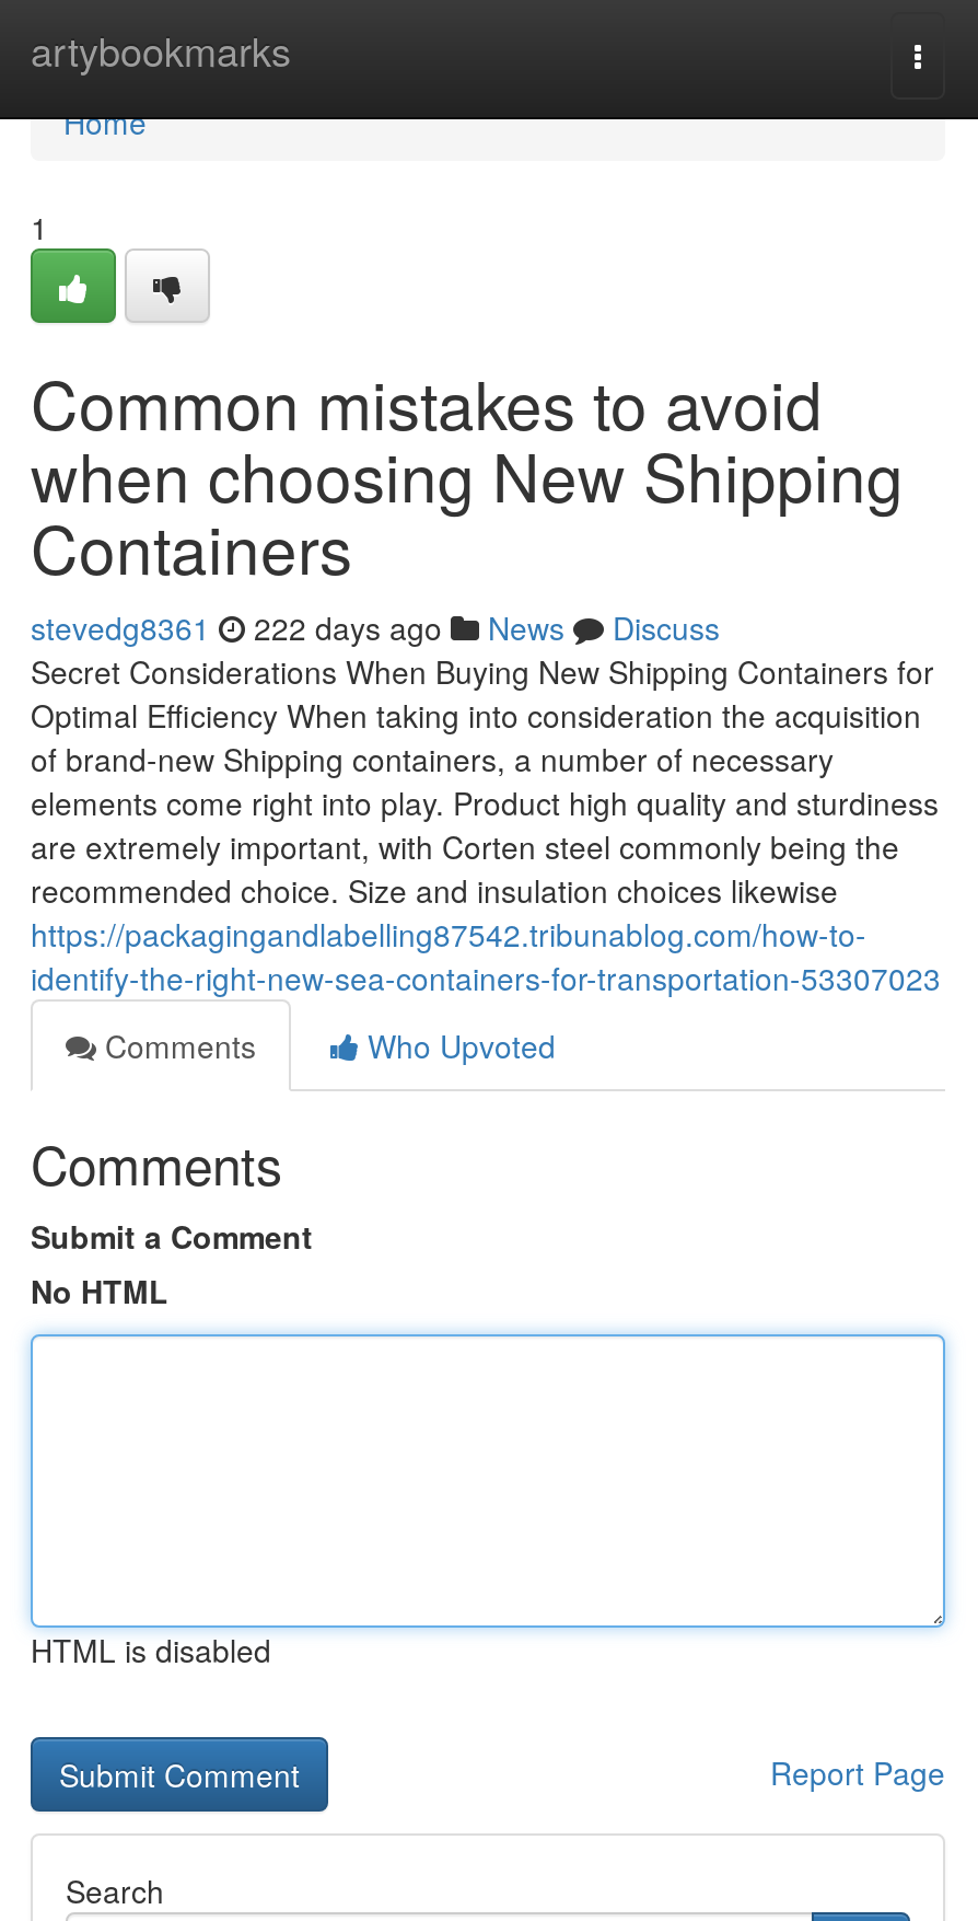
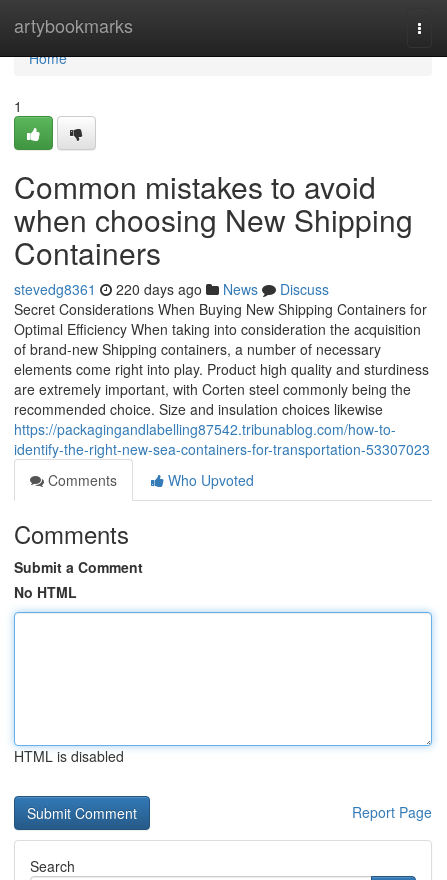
[31,605,720,649] stevedg8361 222 days ago News Discuss -> [14,279,329,299] stevedg8361 220 days ago News Discuss

